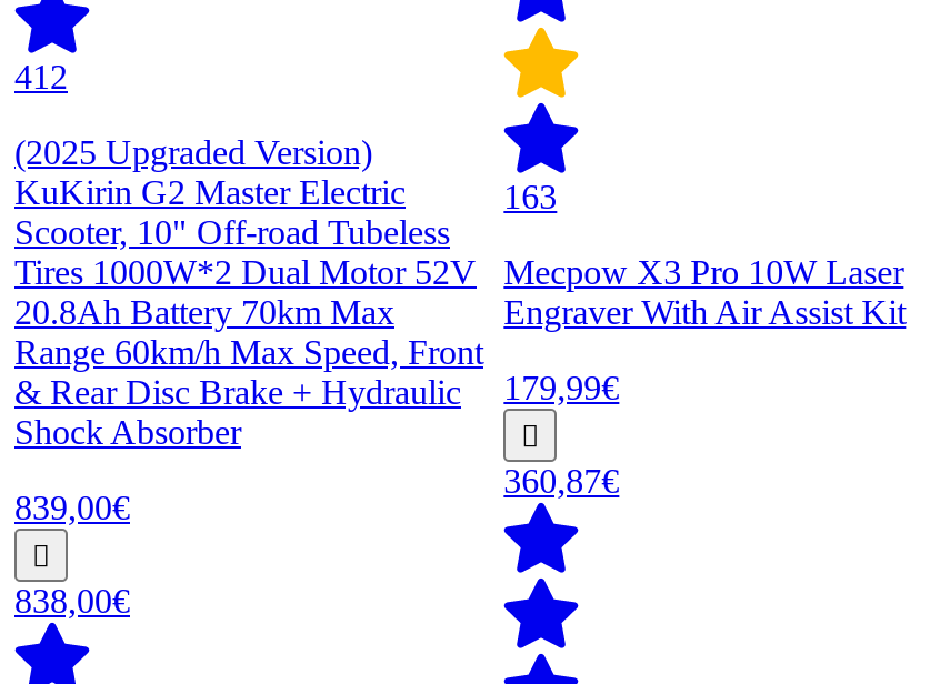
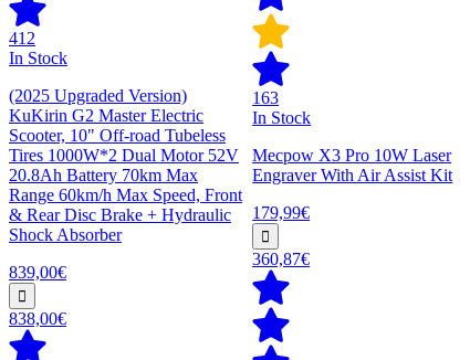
none -> [9,48,67,67] In Stock
none -> [252,108,311,127] In Stock

